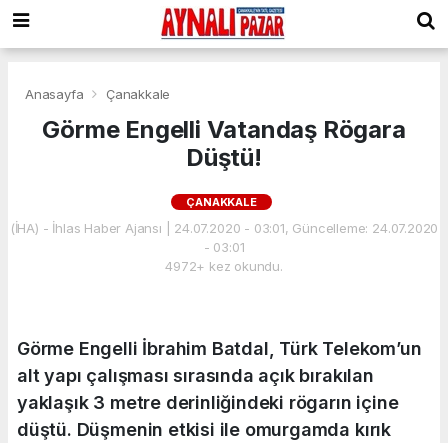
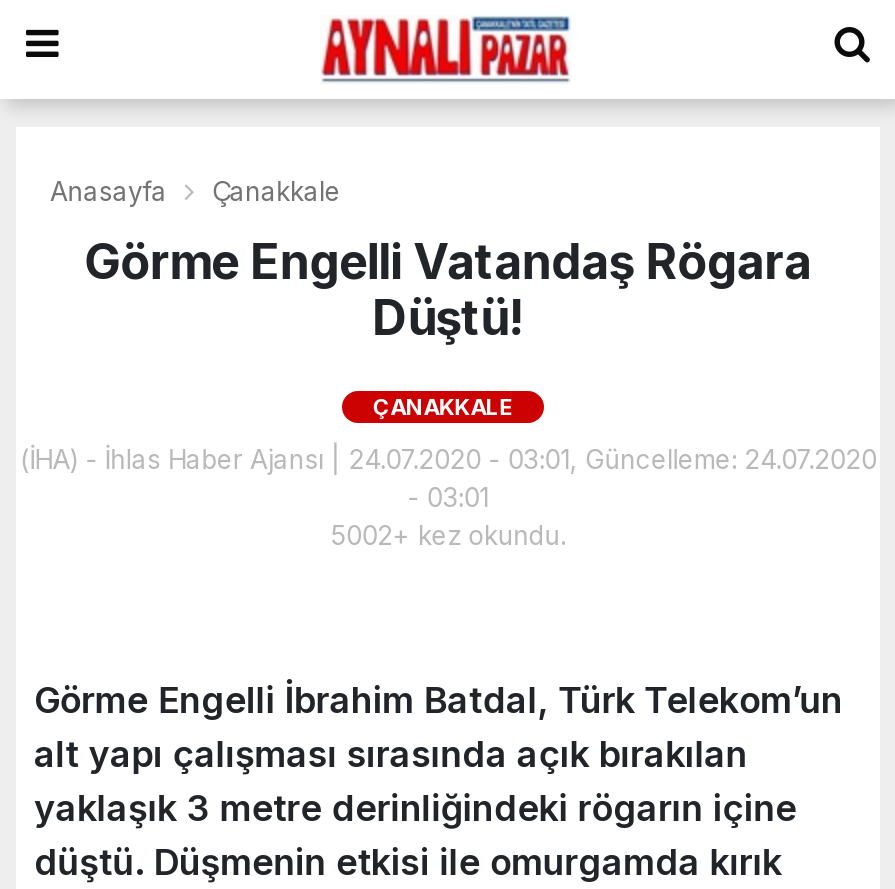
[165,258,283,274] 4972+ kez okundu. -> [330,519,566,551] 5002+ kez okundu.

